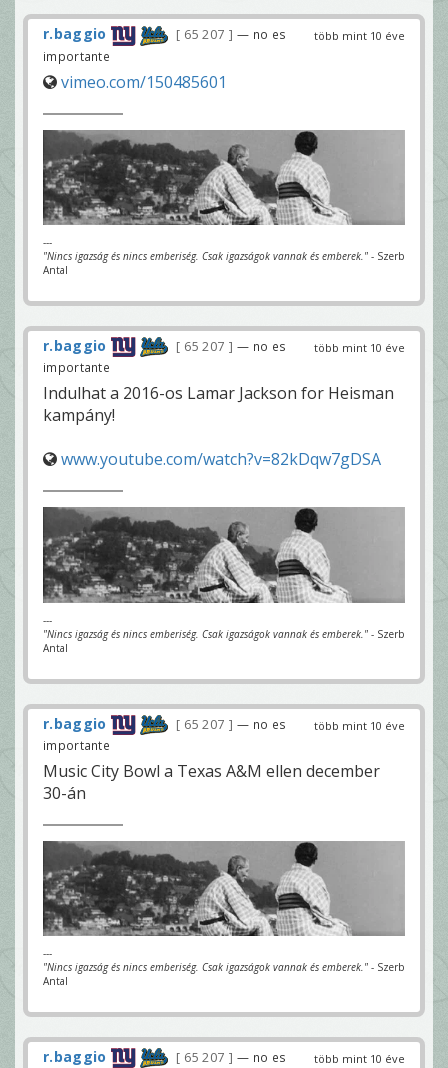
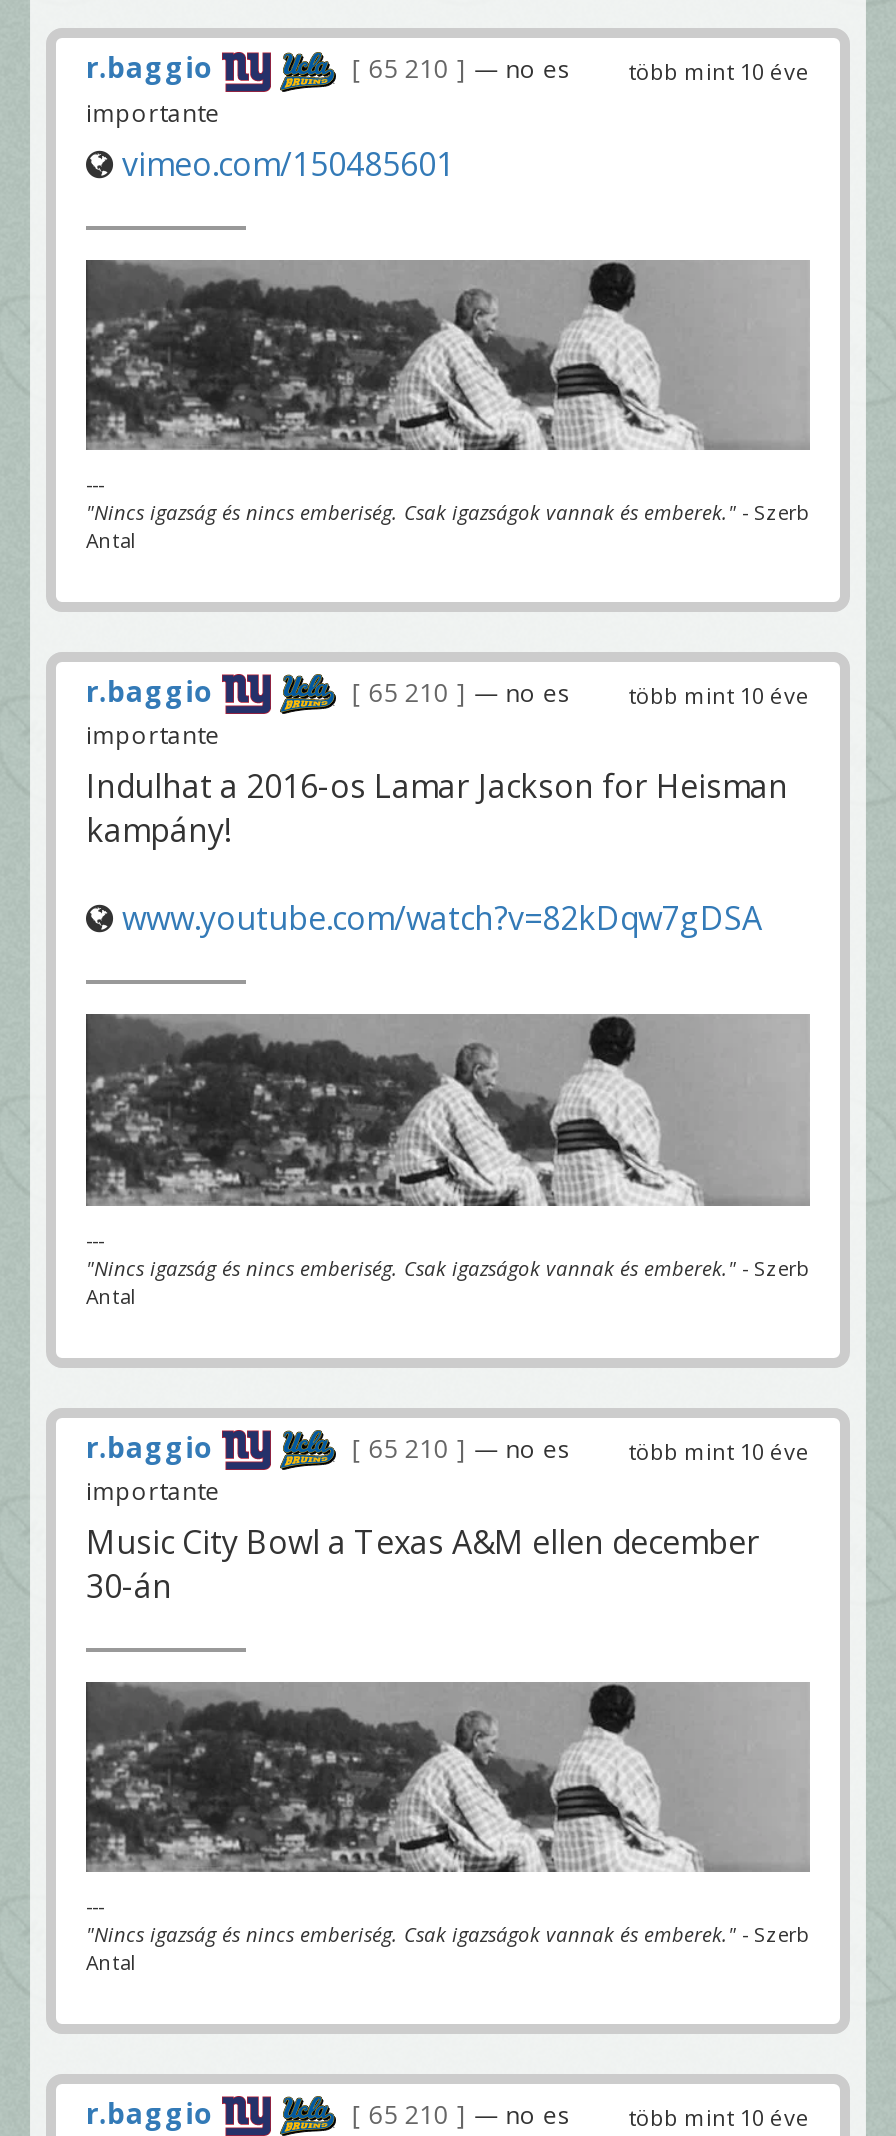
[181,26,405,43] 65 207 — no es több mint 10 éve -> [362,53,810,87] 65 210 — no es több mint 10 éve
[181,338,405,355] 65 207 — no es több mint 10 éve -> [362,676,810,710] 65 210 — no es több mint 10 éve
[181,716,405,733] 65 207 — no es több mint 10 éve -> [362,1431,810,1465] 65 210 — no es több mint 10 éve
[181,1049,405,1066] 65 207 — no es több mint 10 éve -> [362,2098,810,2132] 65 210 — no es több mint 10 éve

